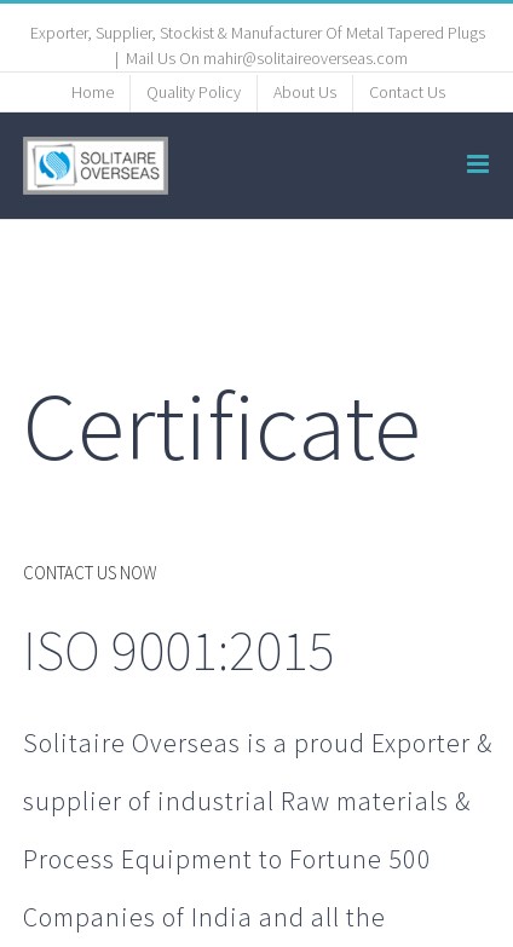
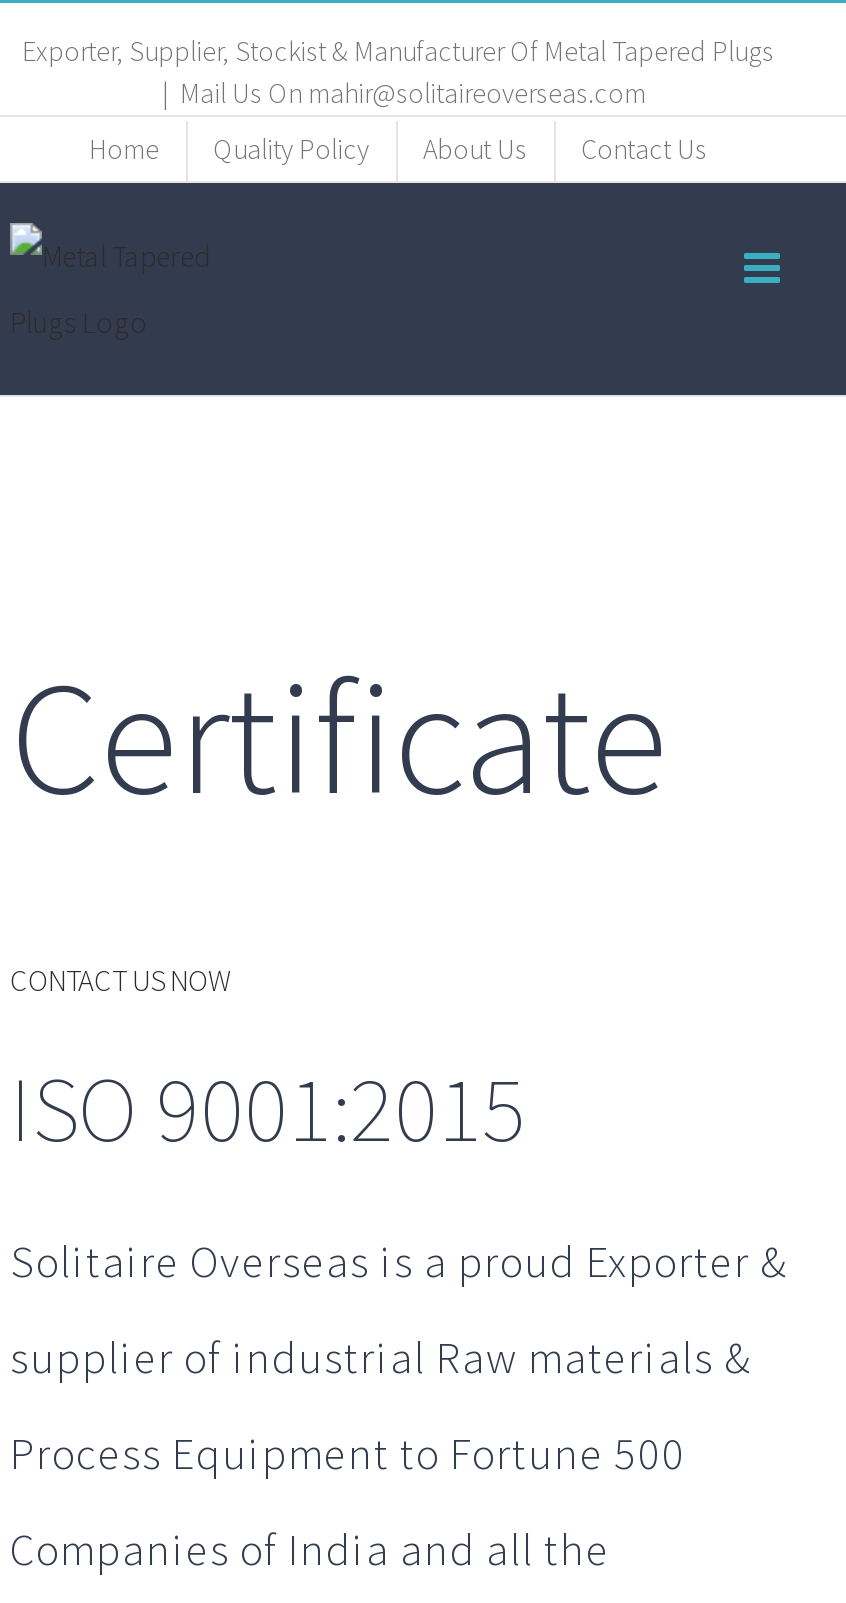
[22,135,169,196] [image] -> none

